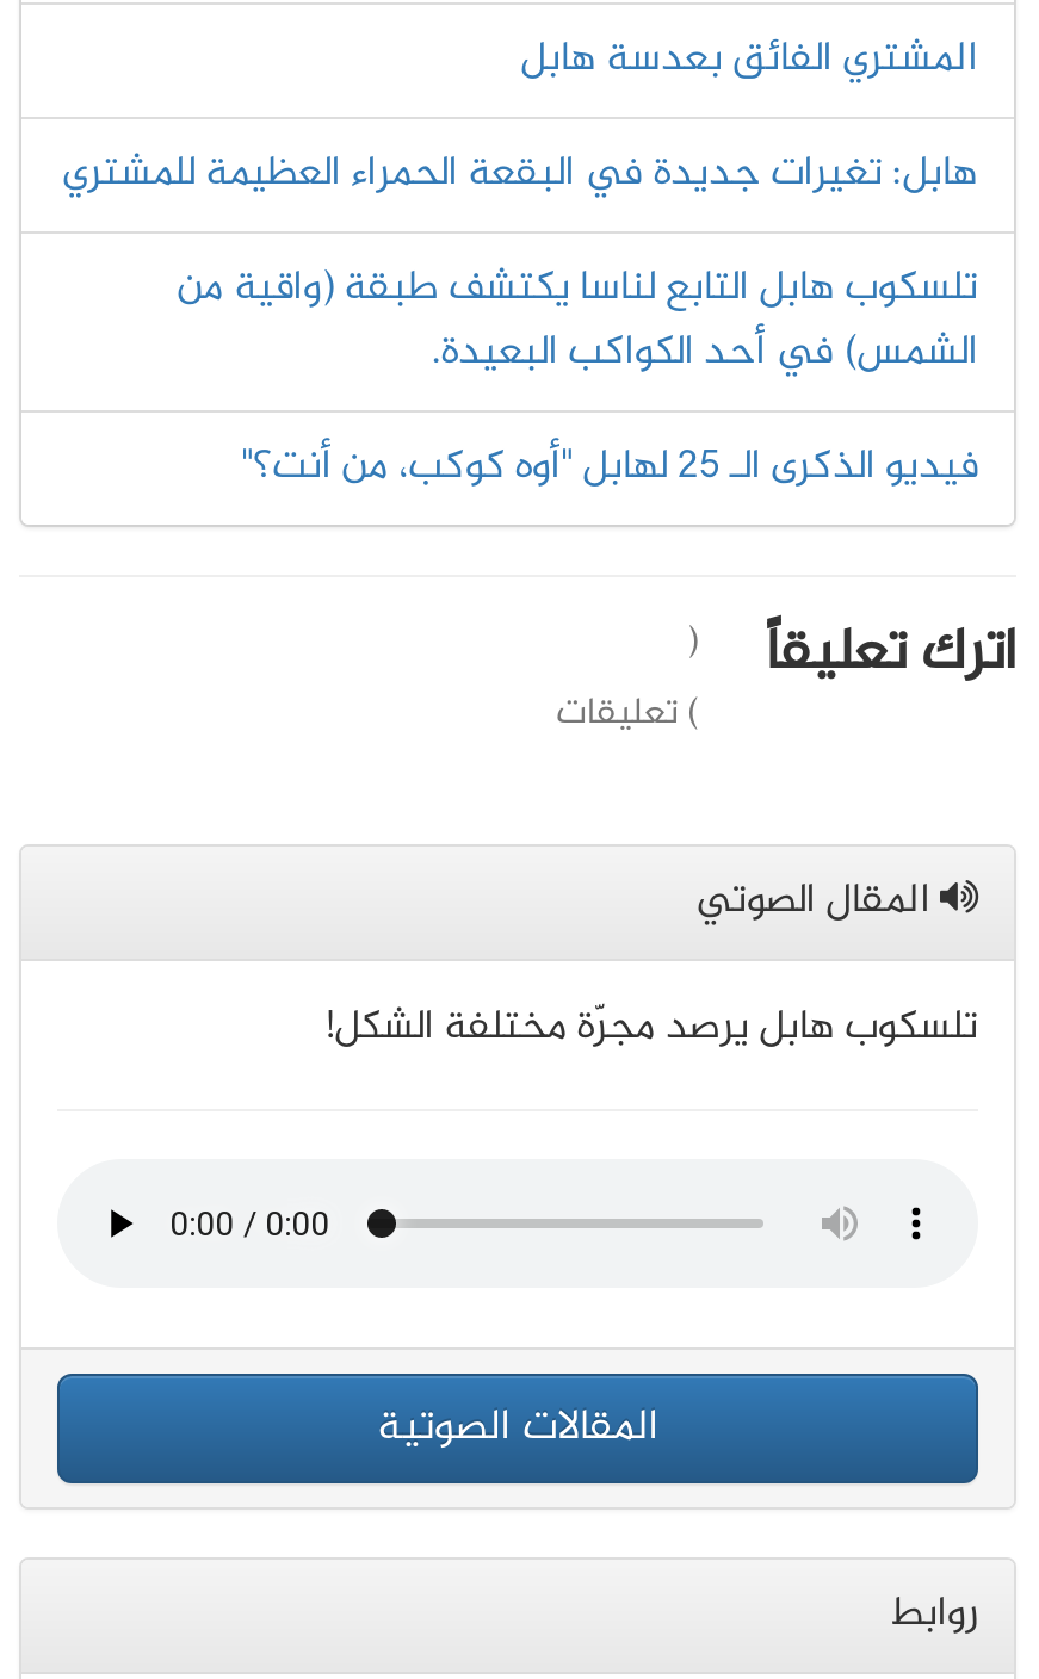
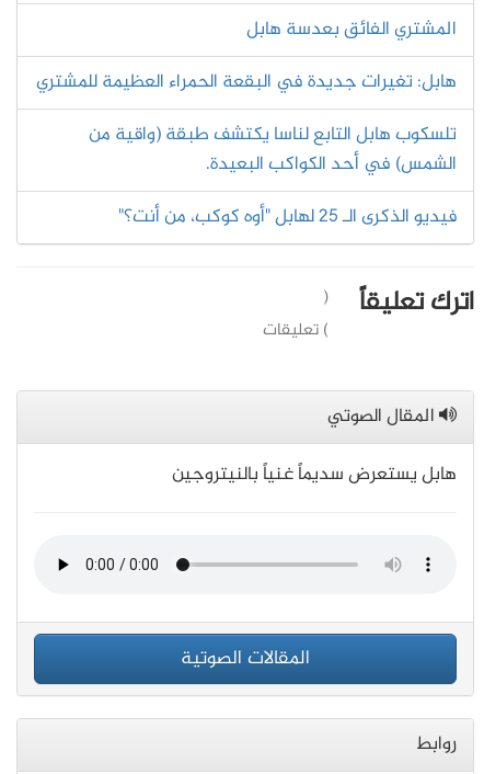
[327,995,978,1061] تلسكوب هابل يرصد مجرّة مختلفة الشكل! -> [172,459,457,490] هابل يستعرض سديماً غنياً بالنيتروجين

